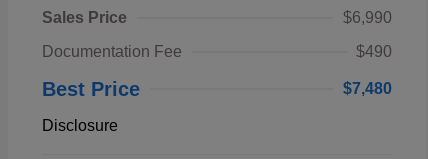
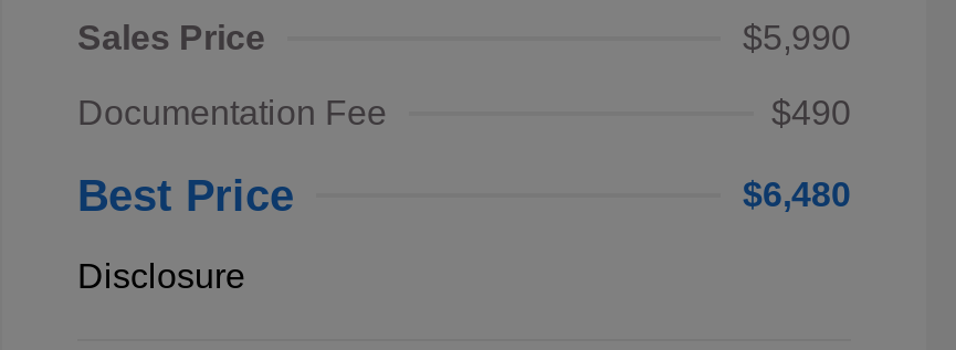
[343,9,392,26] $6,990 -> [743,18,851,55] $5,990
[343,80,392,97] $7,480 -> [743,175,851,212] $6,480

